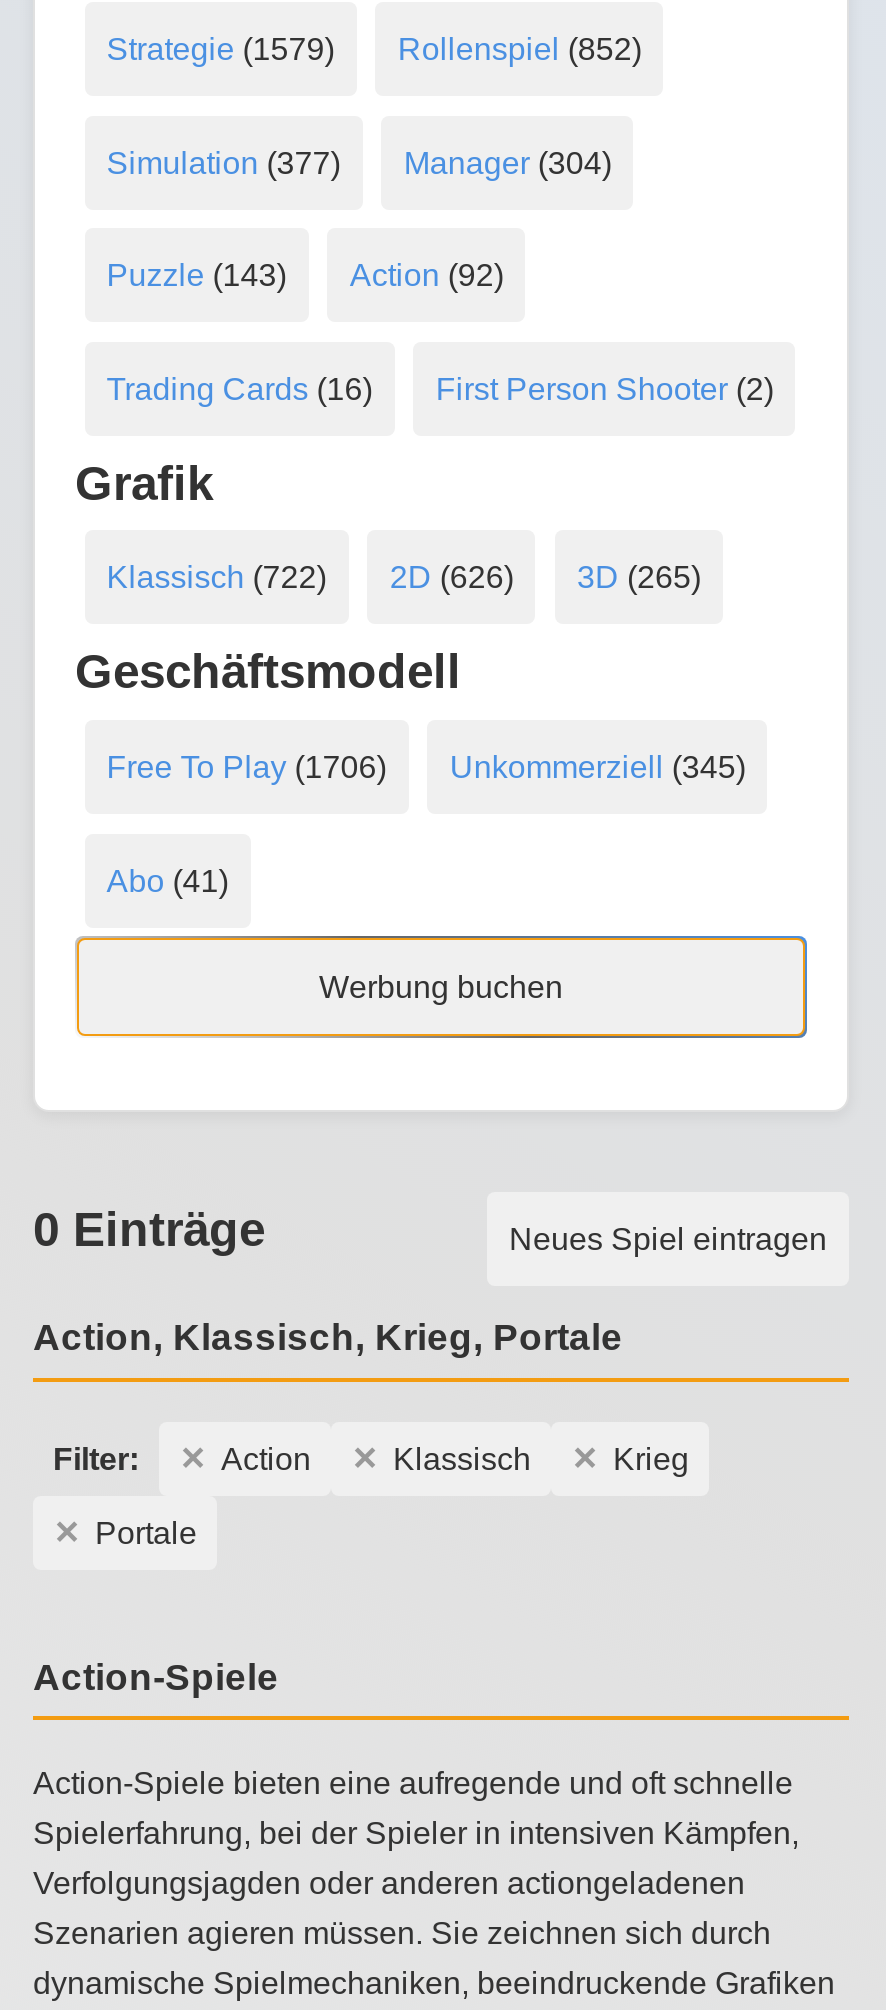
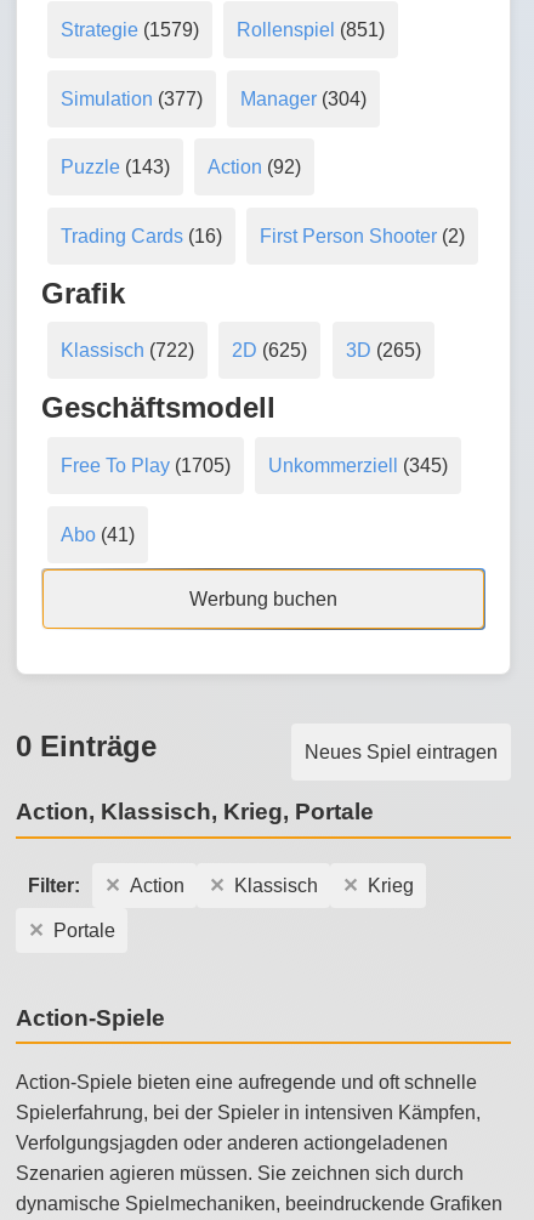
[107,32,642,66] Strategie (1579) Rollenspiel (852) -> [60,20,385,40] Strategie (1579) Rollenspiel (851)
[107,561,701,595] Klassisch (722) 2D (626) 3D (265) -> [60,341,421,361] Klassisch (722) 2D (625) 3D (265)
[107,750,746,784] Free To Play (1706) Unkommerziell (345) -> [60,455,448,476] Free To Play (1705) Unkommerziell (345)

